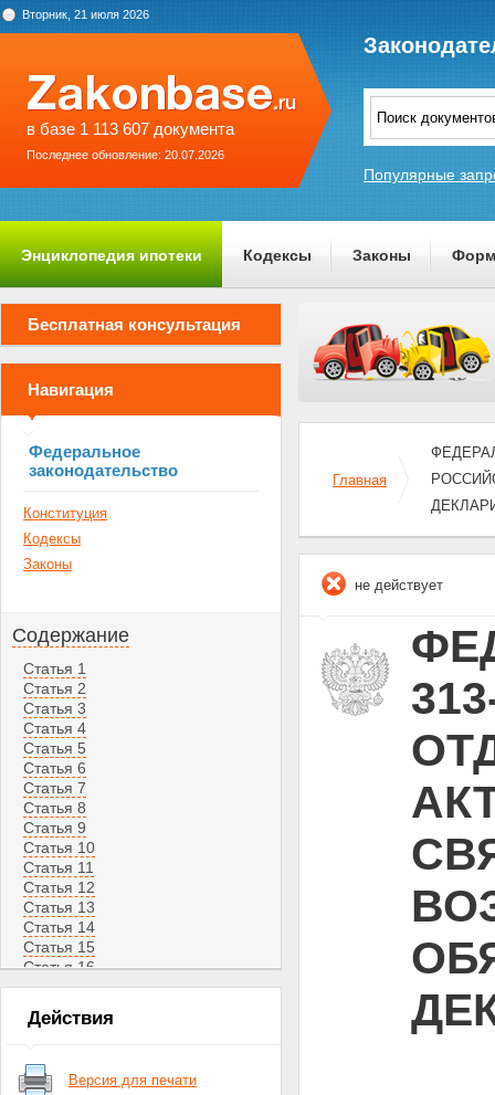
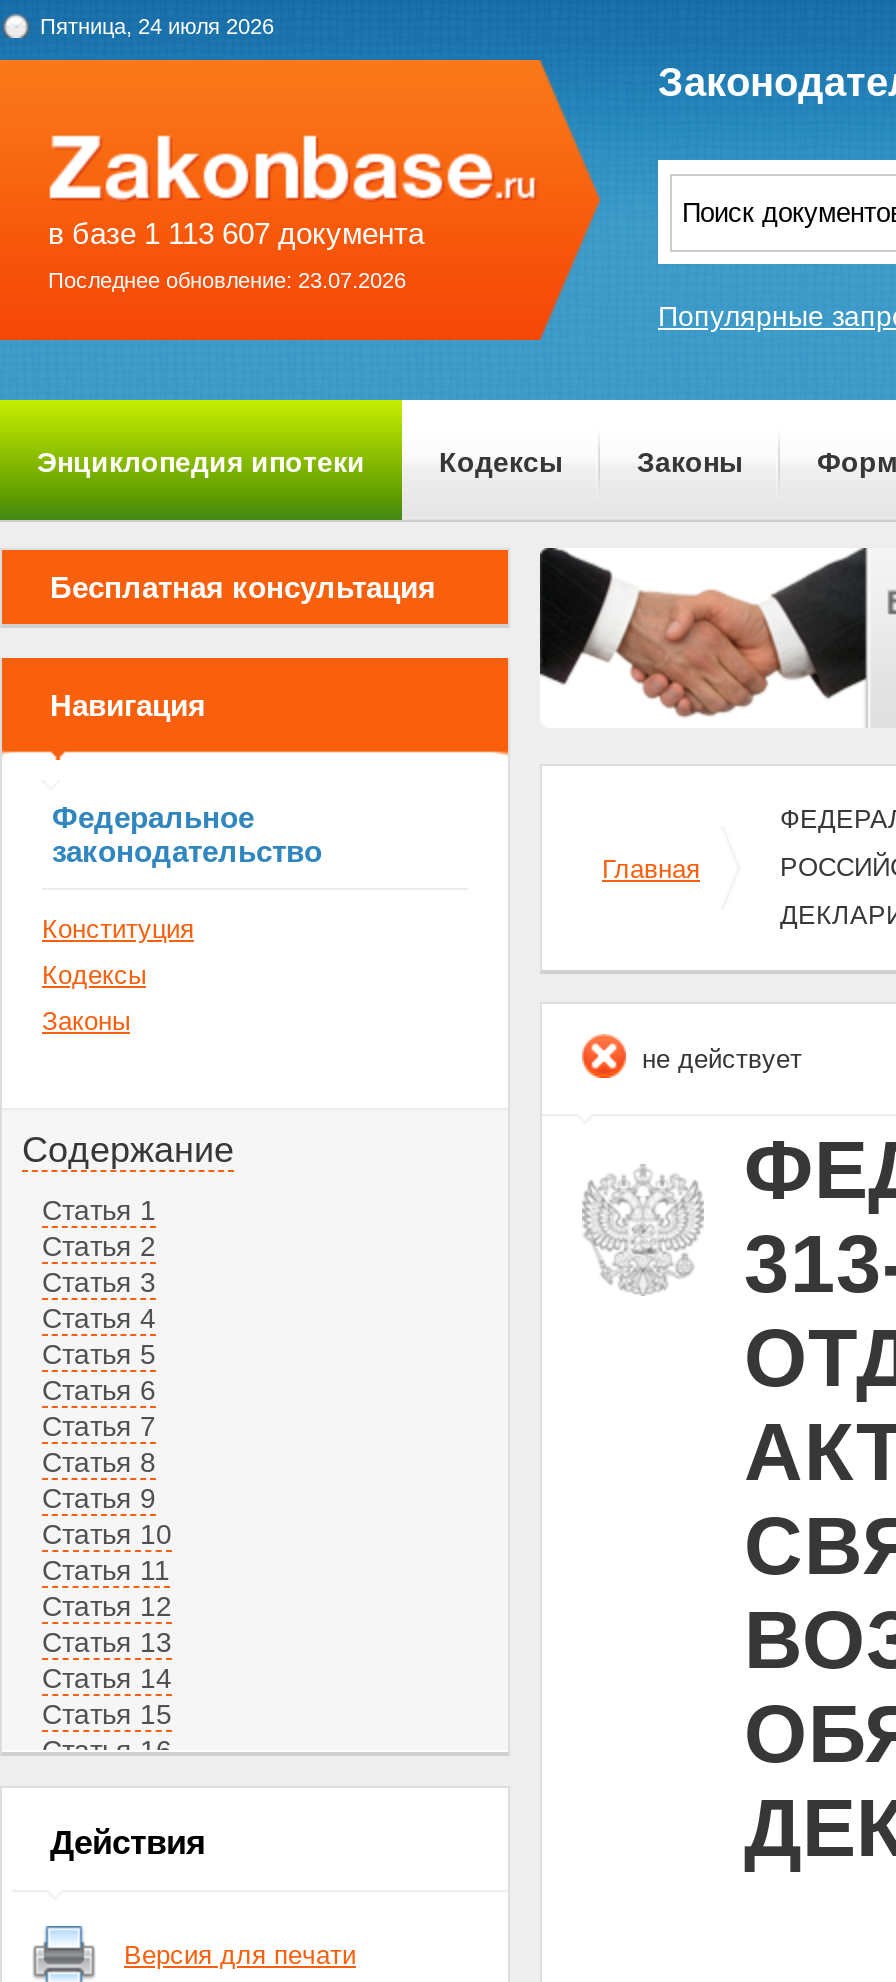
[22,8,149,21] Вторник, 21 июля 2026 -> [40,14,274,38] Пятница, 24 июля 2026
[27,148,224,161] Последнее обновление: 20.07.2026 -> [48,268,406,292] Последнее обновление: 23.07.2026
[298,303,492,400] [image] -> [538,546,890,724] [image]

